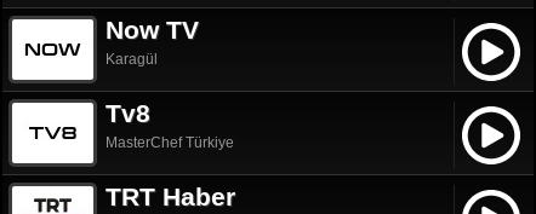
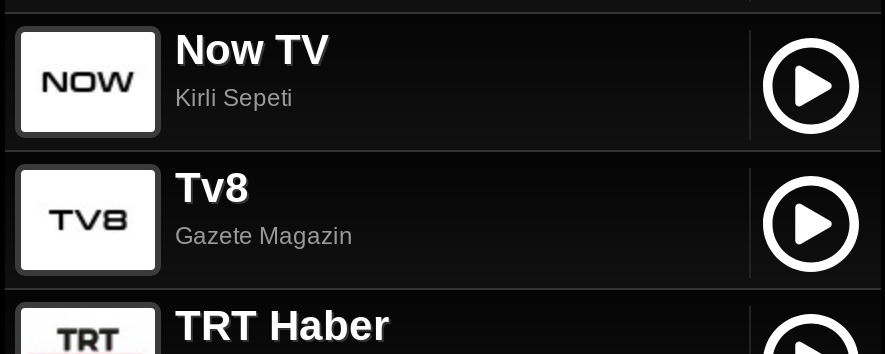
[106,51,158,68] Karagül -> [175,84,293,112] Kirli Sepeti
[106,134,234,151] MasterChef Türkiye -> [175,222,353,250] Gazete Magazin

